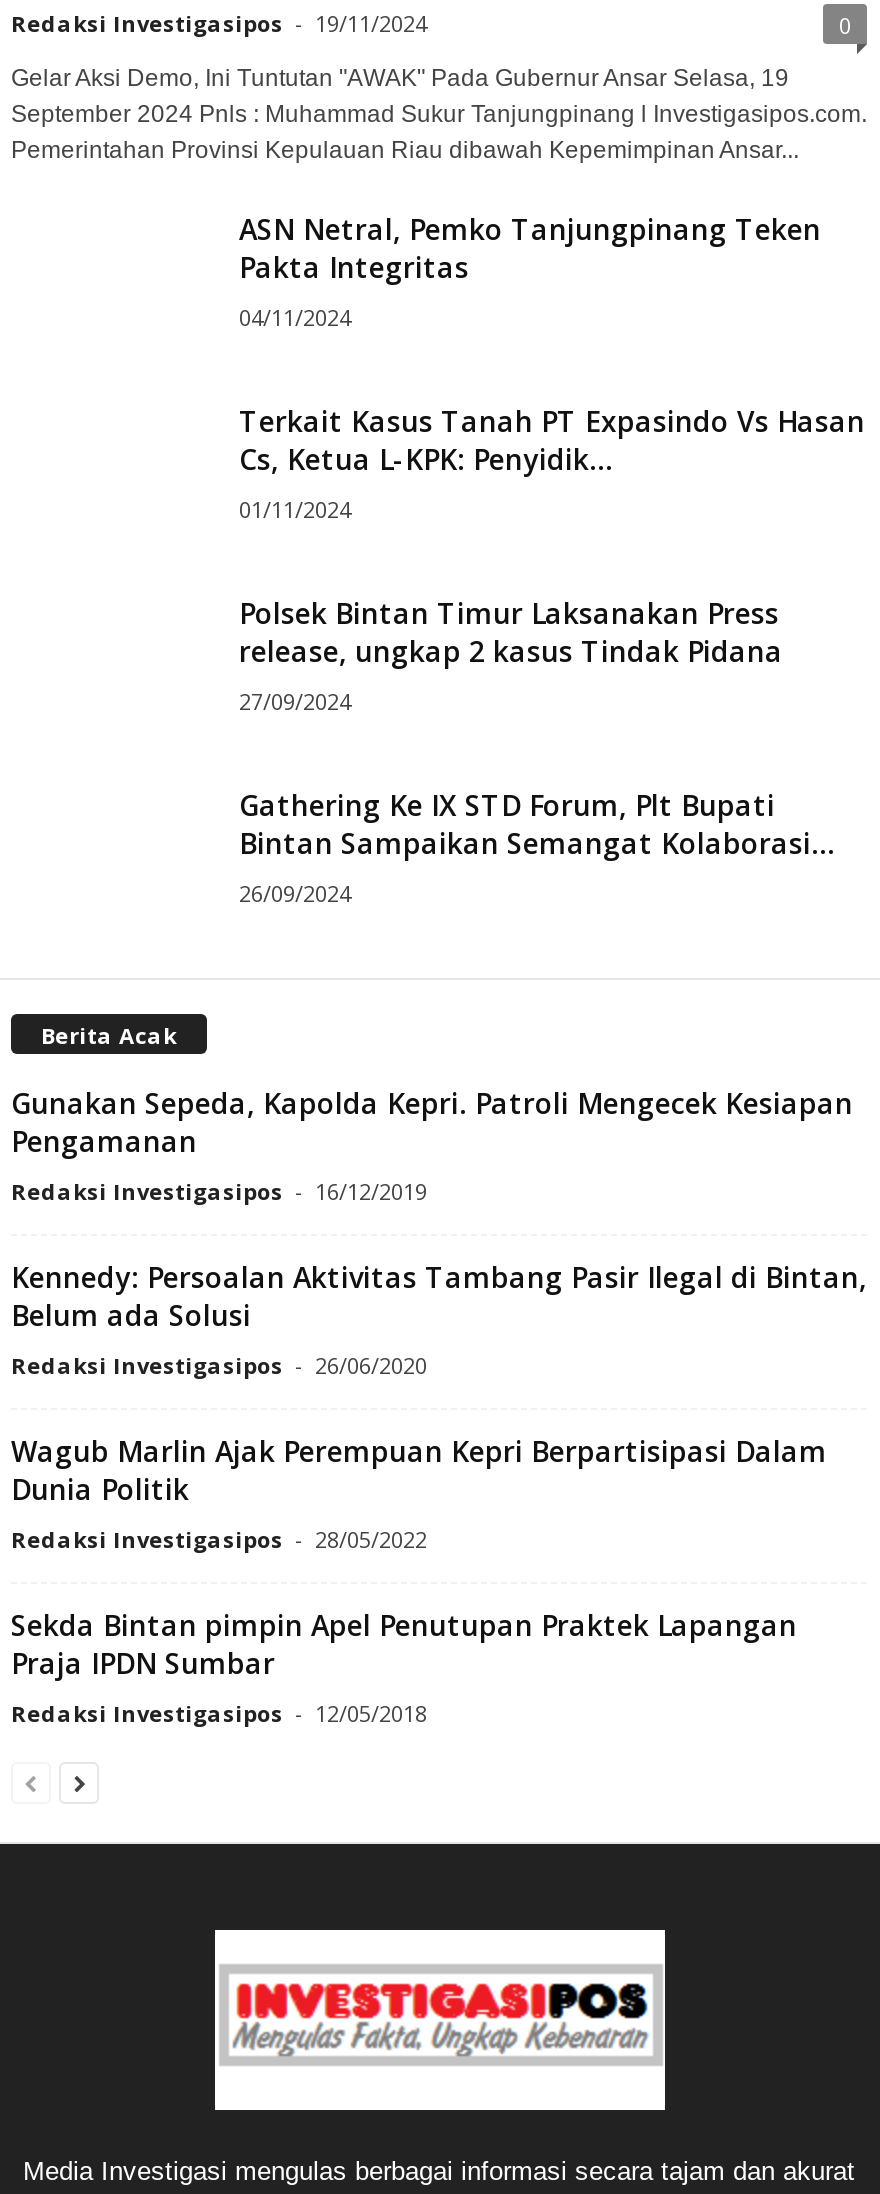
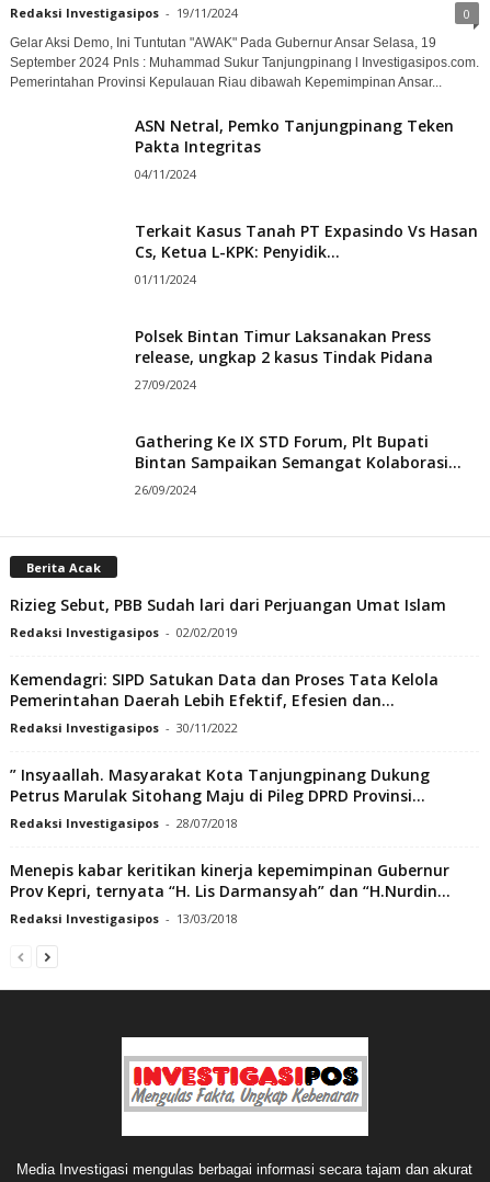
[11,1084,853,1206] Gunakan Sepeda, Kapolda Kepri. Patroli Mengecek Kesiapan | Pengamanan | Redaksi Investigasipos - 16/12/2019 -> [10,594,446,640] Rizieg Sebut, PBB Sudah lari dari Perjuangan Umat Islam | Redaksi Investigasipos - 02/02/2019
[11,1258,867,1380] Kennedy: Persoalan Aktivitas Tambang Pasir Ilegal di Bintan, | Belum ada Solusi | Redaksi Investigasipos - 26/06/2020 -> [10,669,438,736] Kemendagri: SIPD Satukan Data dan Proses Tata Kelola | Pemerintahan Daerah Lebih Efektif, Efesien dan... | Redaksi Investigasipos - 30/11/2022
[11,1432,827,1554] Wagub Marlin Ajak Perempuan Kepri Berpartisipasi Dalam | Dunia Politik | Redaksi Investigasipos - 28/05/2022 -> [10,764,430,831] ” Insyaallah. Masyarakat Kota Tanjungpinang Dukung | Petrus Marulak Sitohang Maju di Pileg DPRD Provinsi... | Redaksi Investigasipos - 28/07/2018
[11,1606,797,1728] Sekda Bintan pimpin Apel Penutupan Praktek Lapangan | Praja IPDN Sumbar | Redaksi Investigasipos - 12/05/2018 -> [10,859,451,926] Menepis kabar keritikan kinerja kepemimpinan Gubernur | Prov Kepri, ternyata “H. Lis Darmansyah” dan “H.Nurdin... | Redaksi Investigasipos - 13/03/2018

